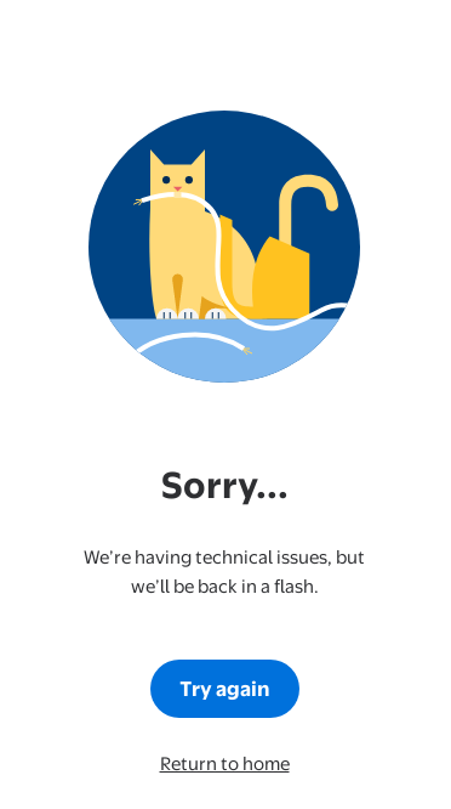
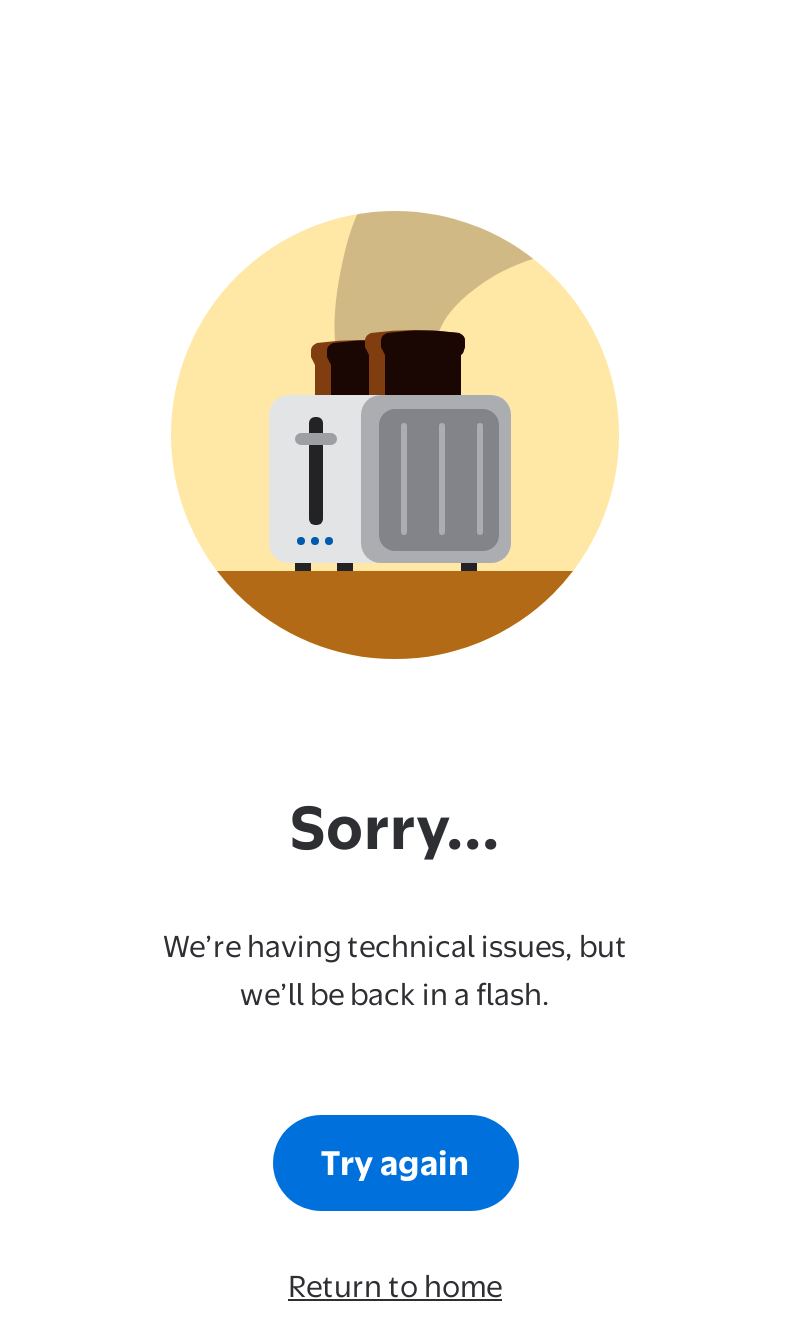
[87,109,361,384] [image] -> [171,211,619,661] [image]

